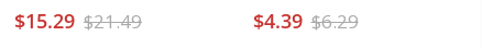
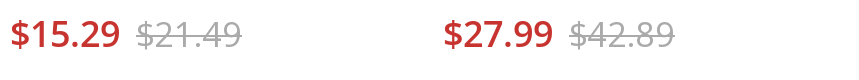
[253,8,358,34] $4.39 $6.29 -> [443,10,675,58] $27.99 $42.89

